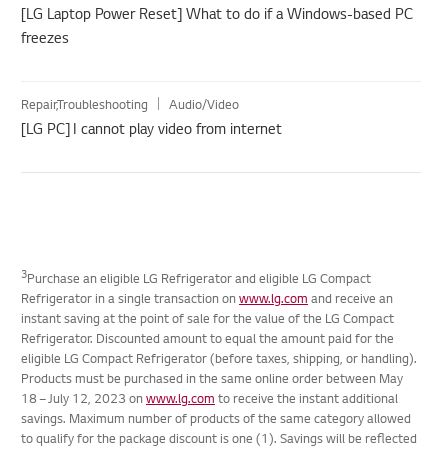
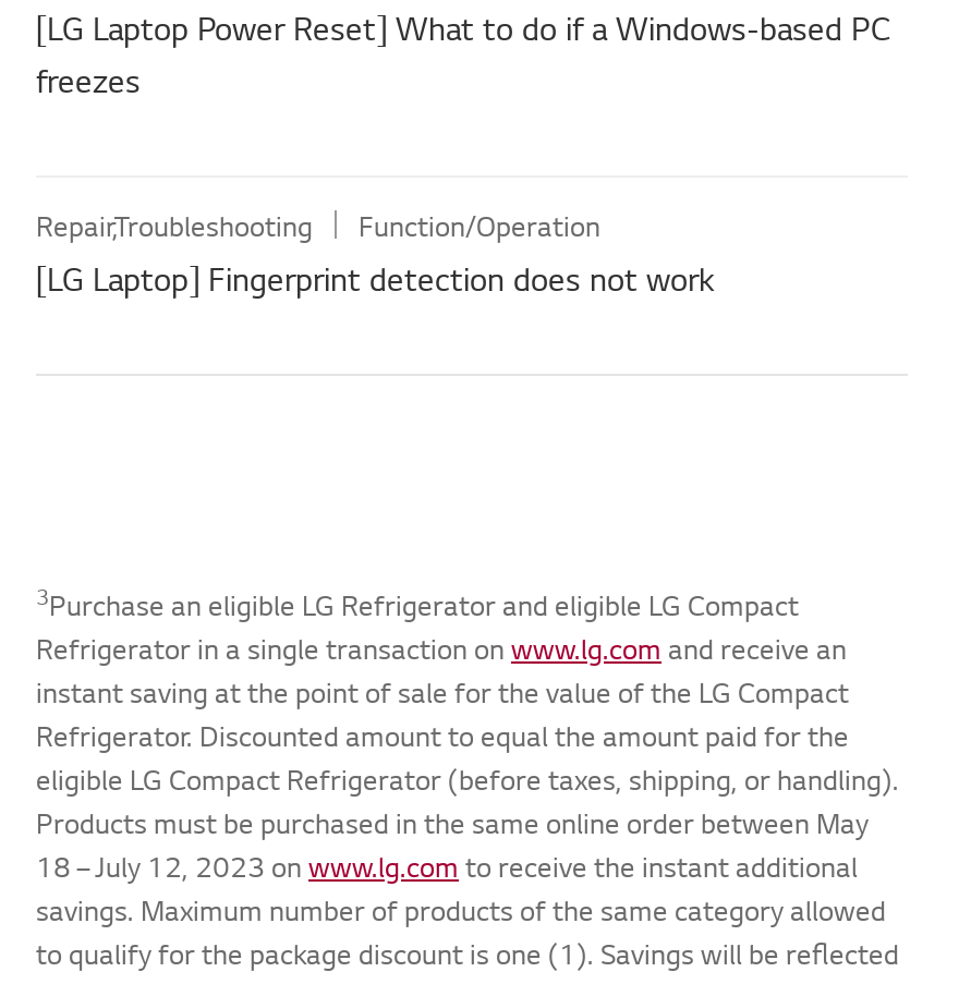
[169,99,239,113] Audio/Video -> [359,215,600,245] Function/Operation
[21,123,282,139] [LG PC] I cannot play video from internet -> [36,267,714,302] [LG Laptop] Fingerprint detection does not work

